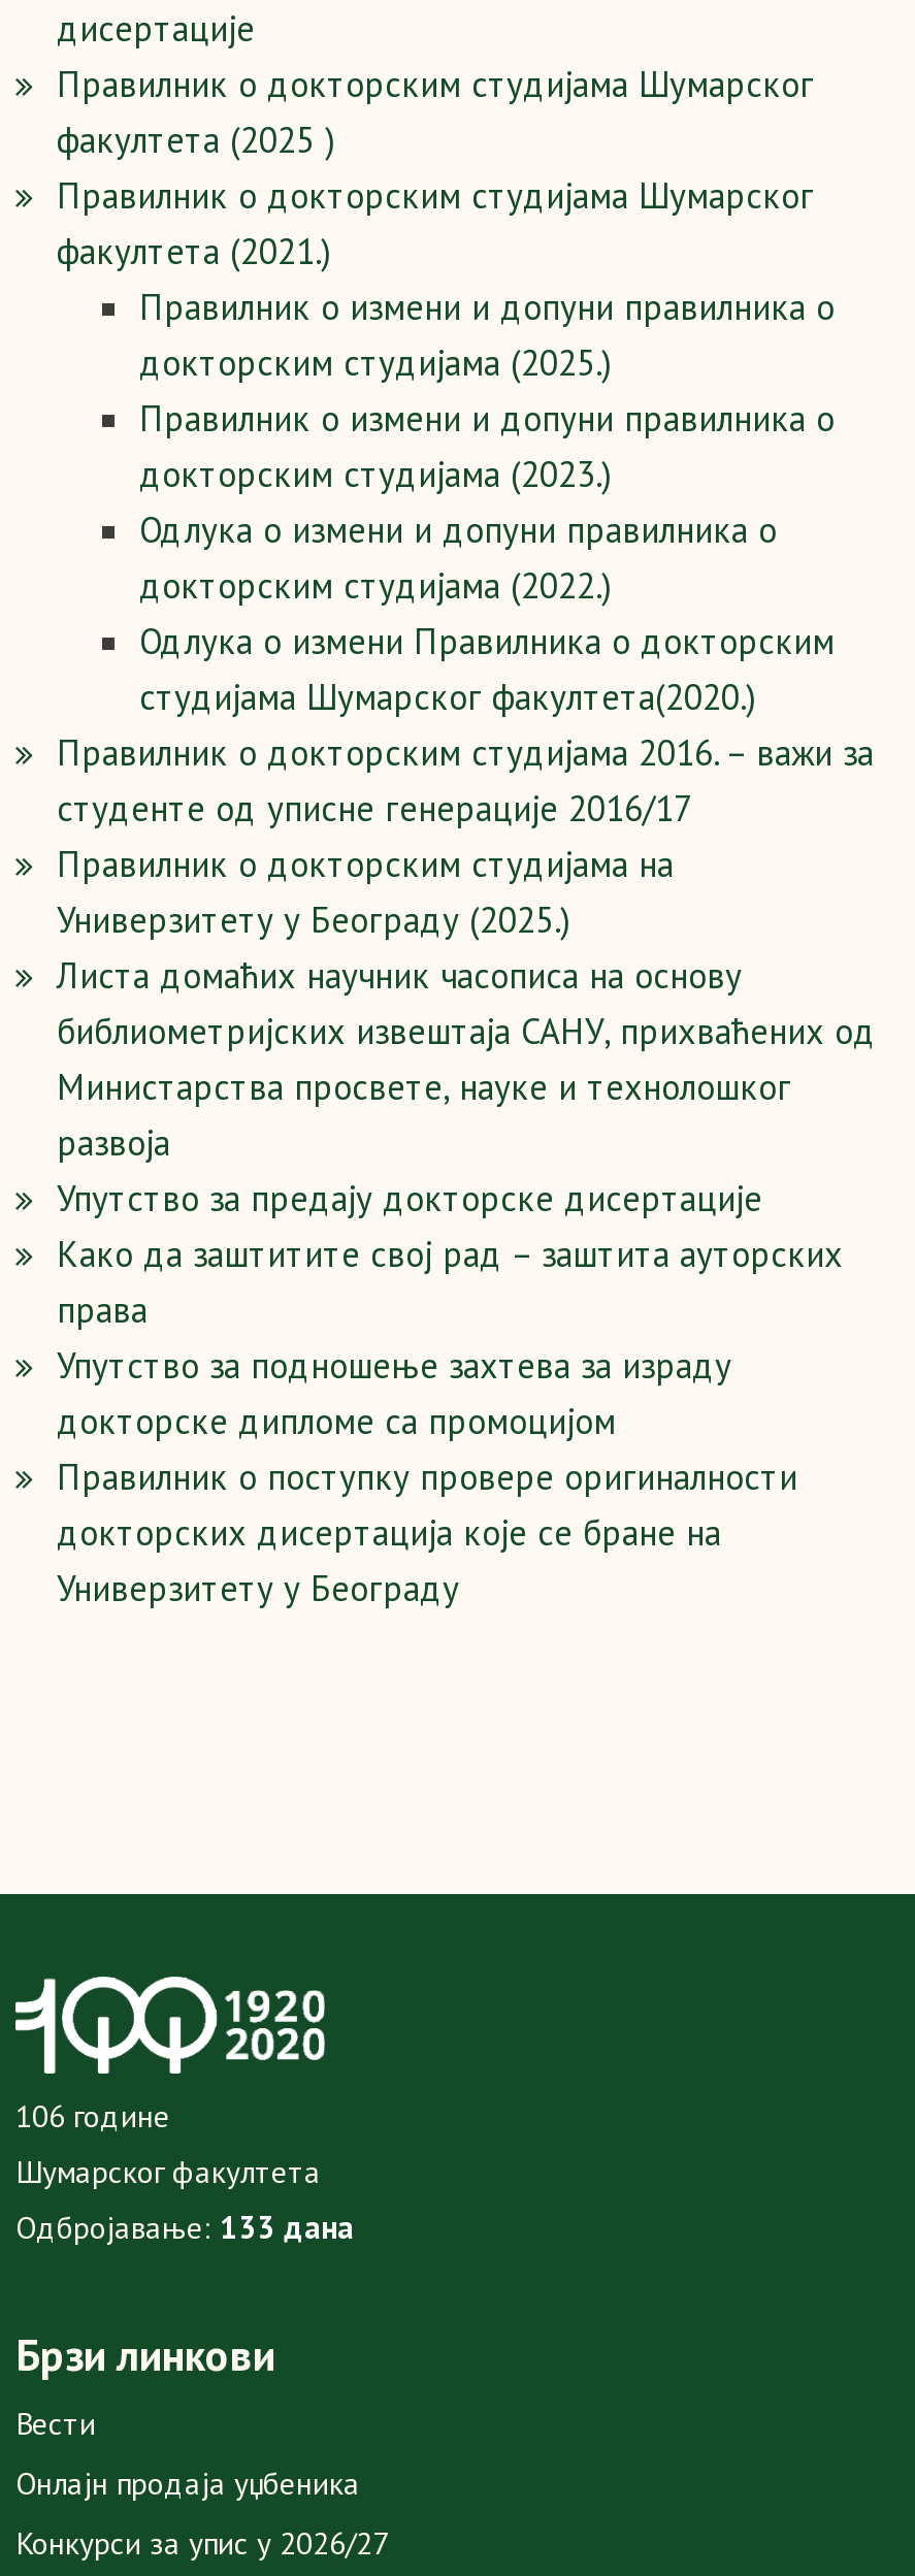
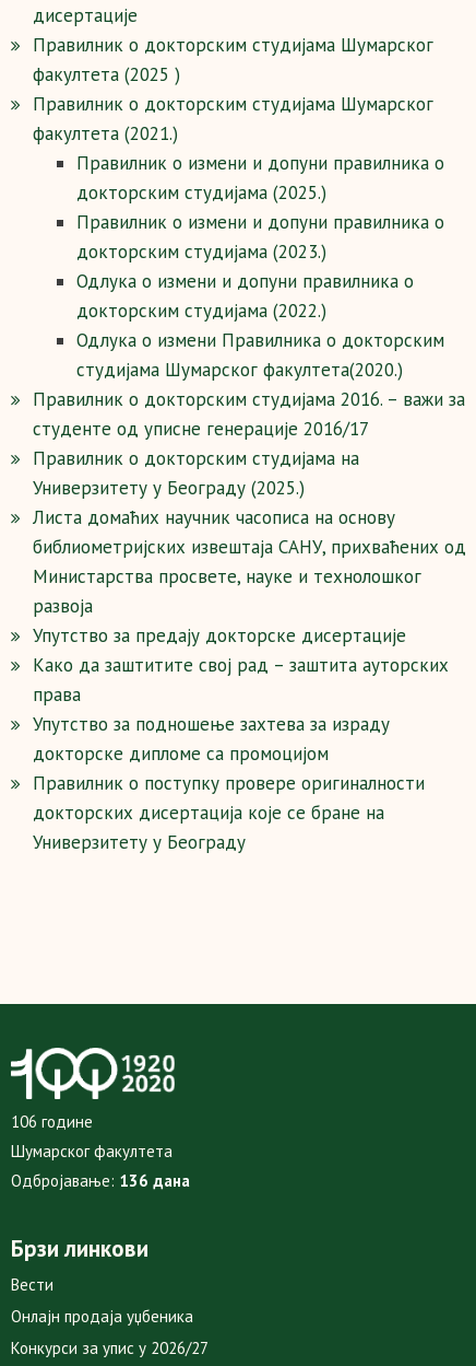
[15,2209,354,2248] Одбројавање: 133 дана -> [11,1171,190,1191] Одбројавање: 136 дана

